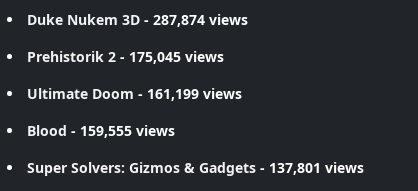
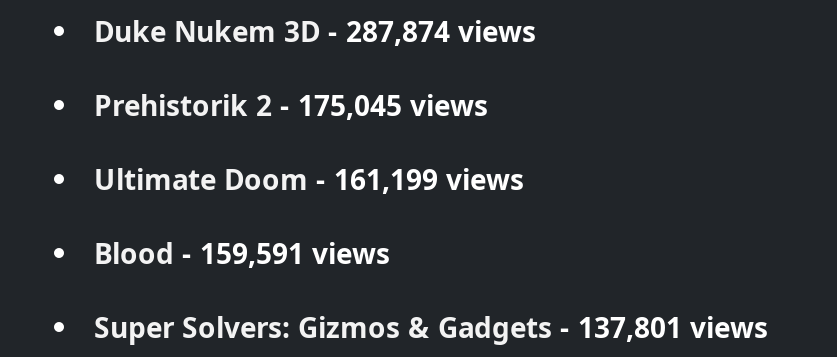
[27,121,175,140] Blood - 159,555 views -> [94,234,390,272] Blood - 159,591 views

